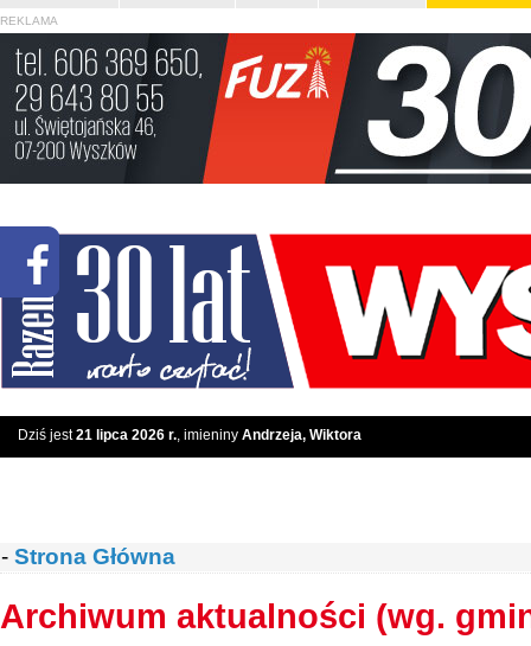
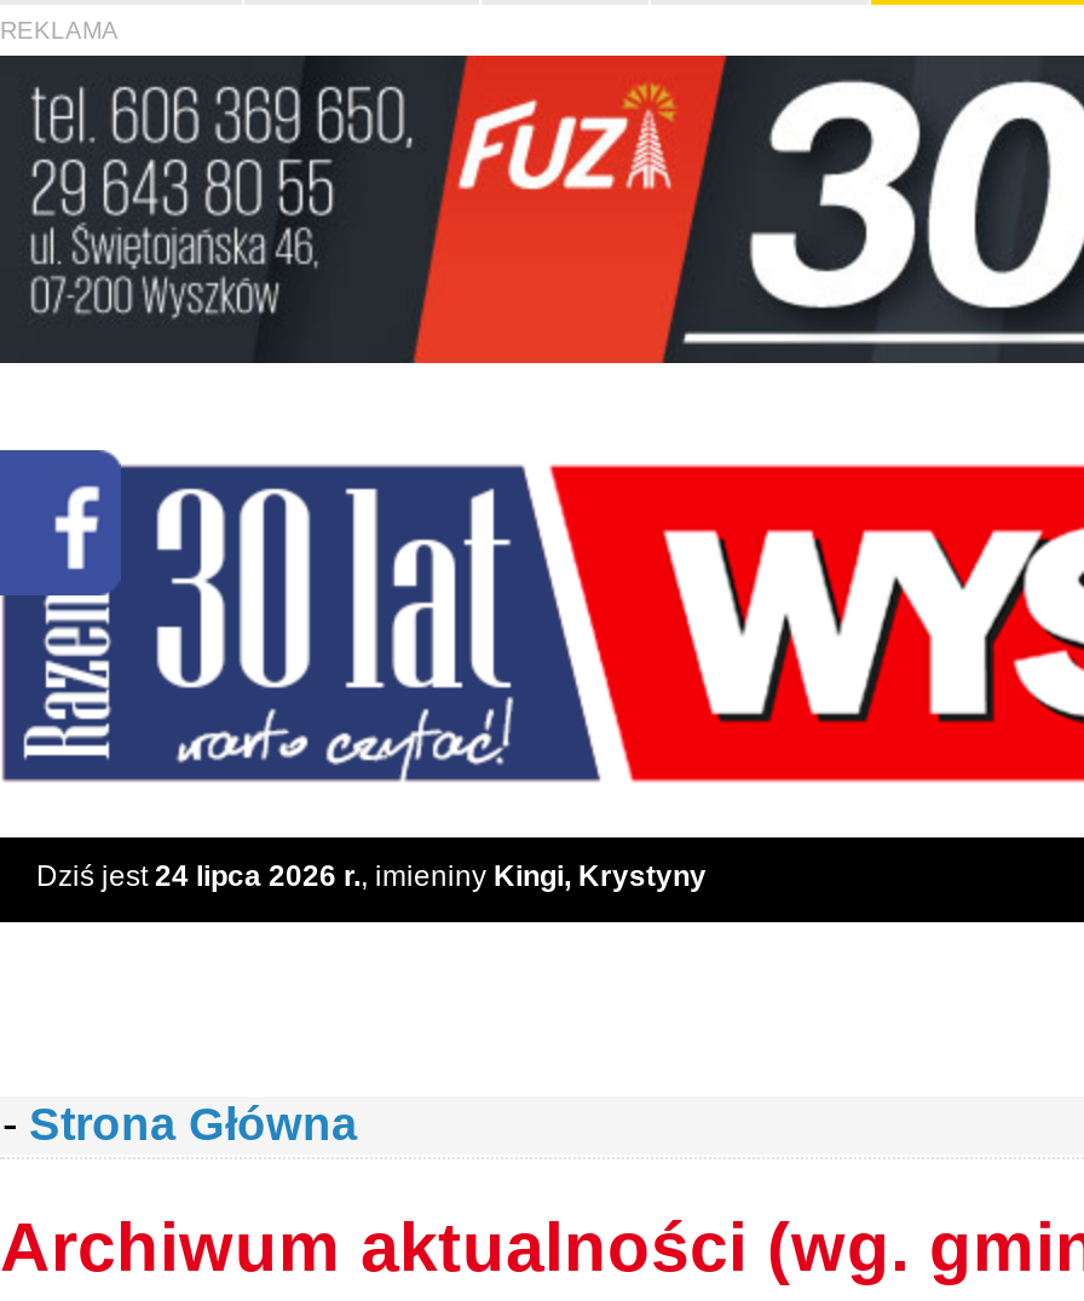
[18,427,362,443] Dziś jest 21 lipca 2026 r., imieniny Andrzeja, Wiktora -> [36,859,707,893] Dziś jest 24 lipca 2026 r., imieniny Kingi, Krystyny

